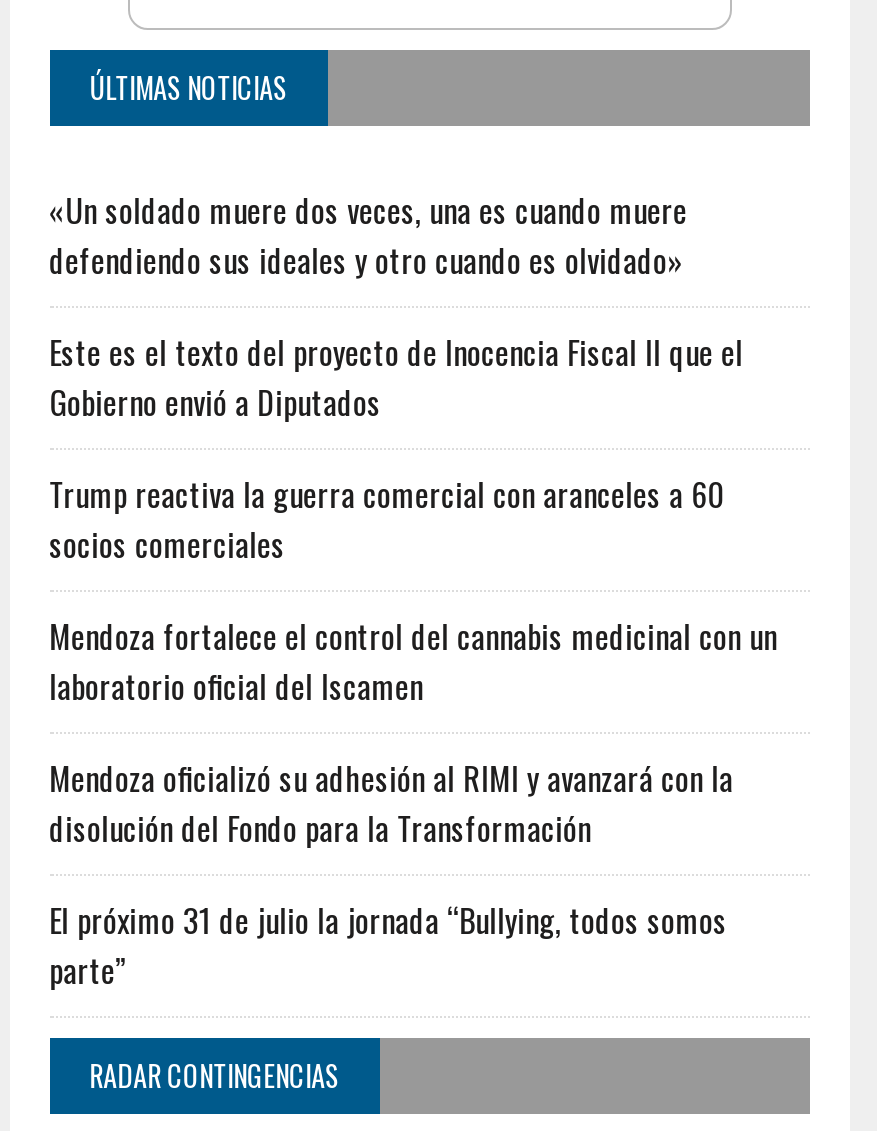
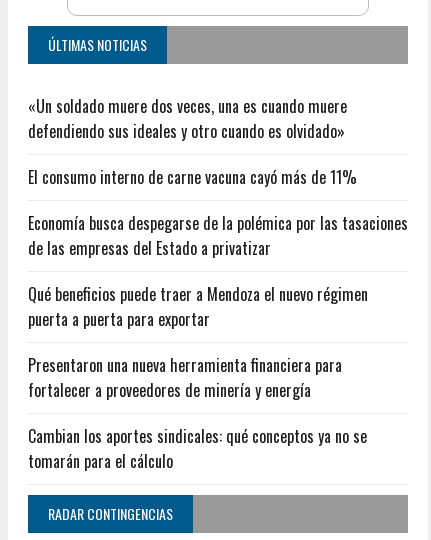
[49,328,743,426] Este es el texto del proyecto de Inocencia Fiscal II que el | Gobierno envió a Diputados -> [28,165,357,189] El consumo interno de carne vacuna cayó más de 11%
[49,470,725,568] Trump reactiva la guerra comercial con aranceles a 60 | socios comerciales -> [28,211,408,260] Economía busca despegarse de la polémica por las tasaciones | de las empresas del Estado a privatizar
[49,612,777,710] Mendoza fortalece el control del cannabis medicinal con un | laboratorio oficial del Iscamen -> [28,282,368,331] Qué beneficios puede traer a Mendoza el nuevo régimen | puerta a puerta para exportar
[49,754,733,852] Mendoza oficializó su adhesión al RIMI y avanzará con la | disolución del Fondo para la Transformación -> [28,353,342,402] Presentaron una nueva herramienta financiera para | fortalecer a proveedores de minería y energía
[49,896,727,994] El próximo 31 de julio la jornada “Bullying, todos somos | parte” -> [28,424,367,473] Cambian los aportes sindicales: qué conceptos ya no se | tomarán para el cálculo

